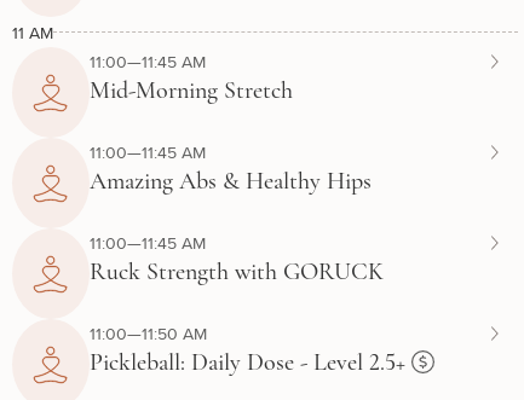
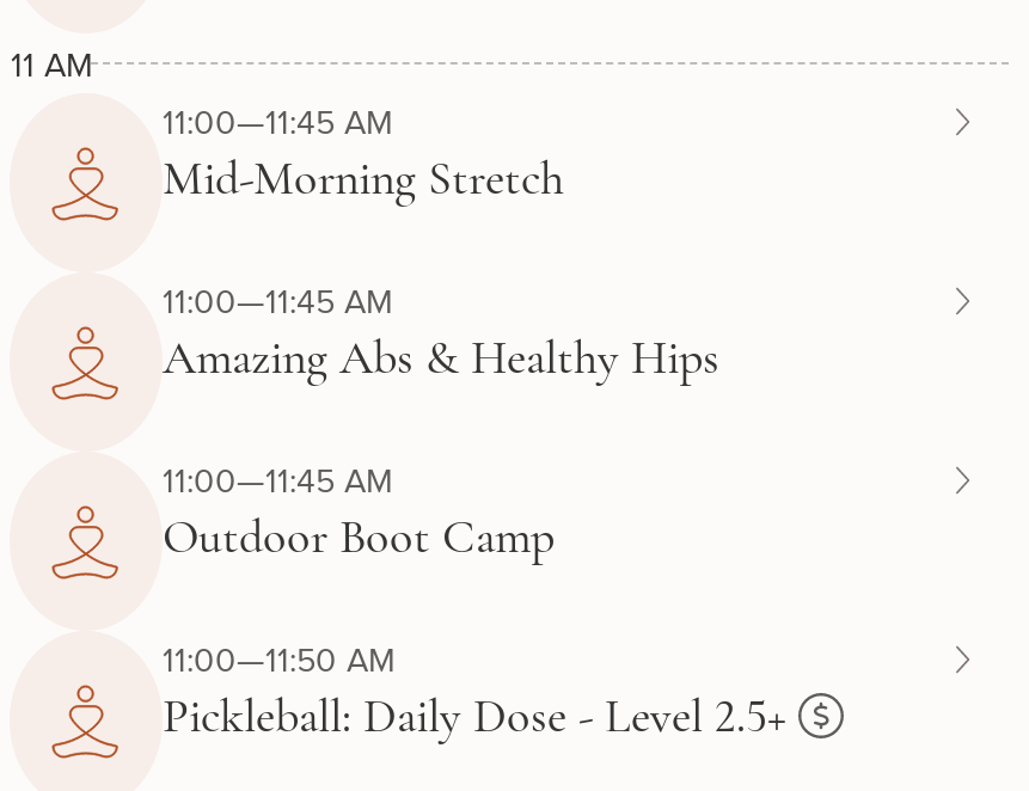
[90,257,384,286] Ruck Strength with GORUCK -> [163,509,555,566] Outdoor Boot Camp

